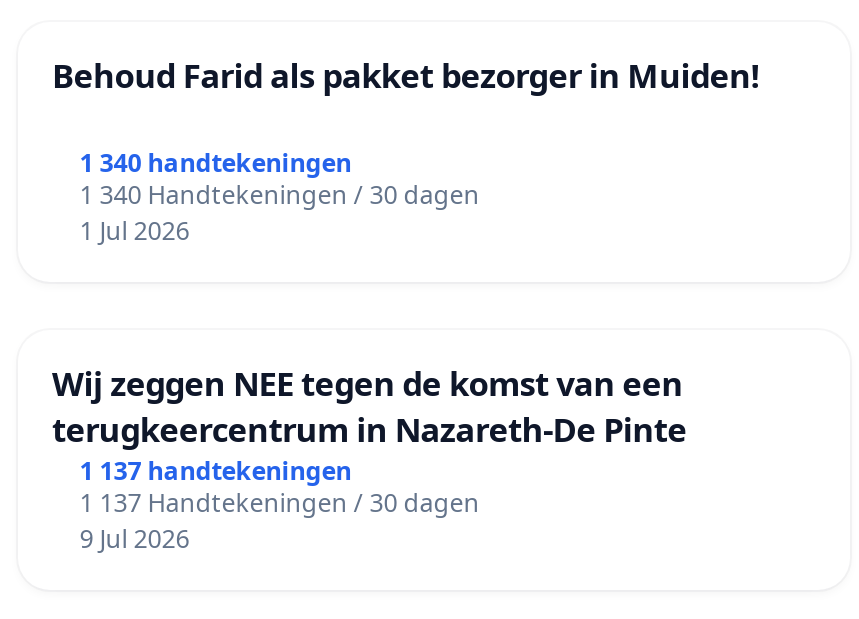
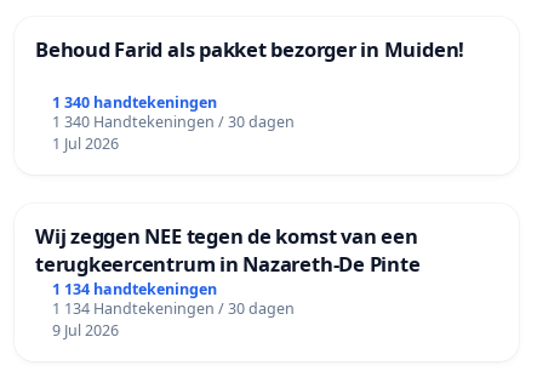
[80,454,352,488] 1 137 handtekeningen -> [52,279,217,299] 1 134 handtekeningen
[80,486,480,520] 1 137 Handtekeningen / 30 dagen -> [52,298,294,319] 1 134 Handtekeningen / 30 dagen

